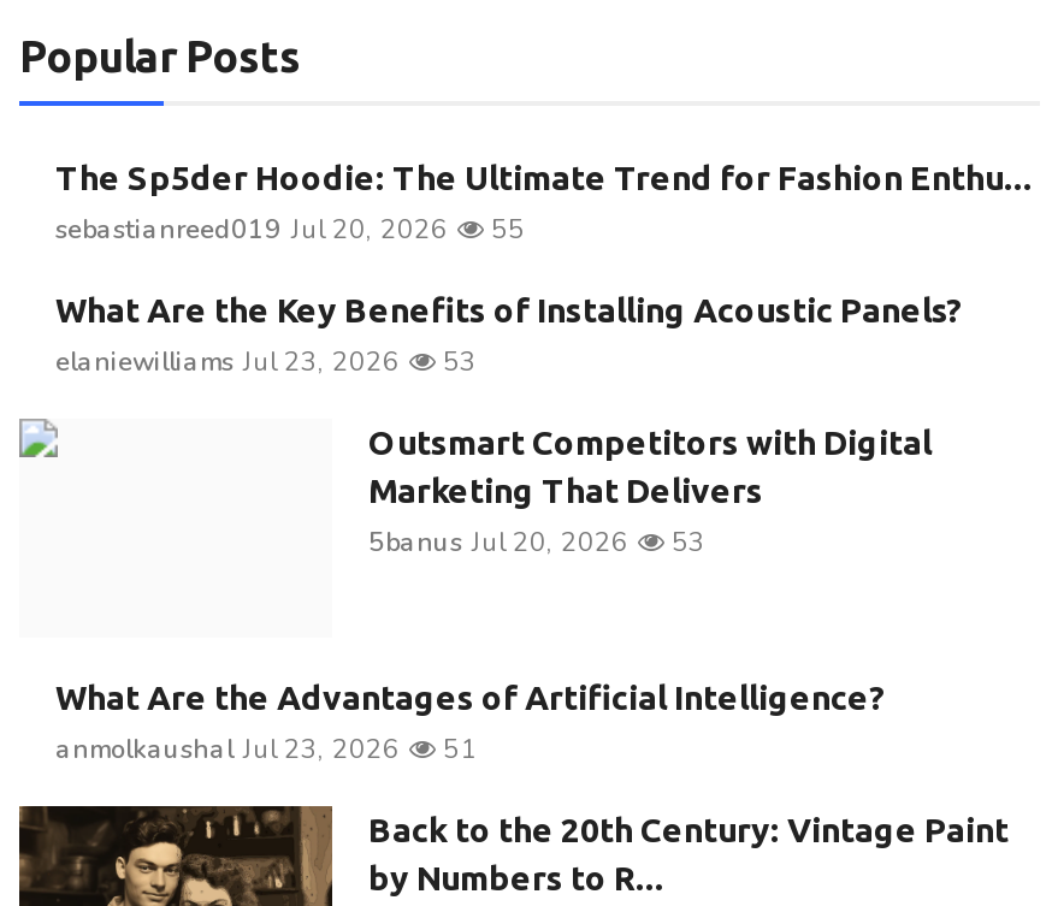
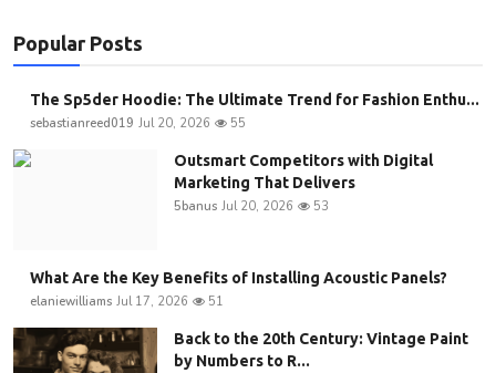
moved [55,291,963,330] -> [30,268,447,286]: What Are the Key Benefits of Installing Acoustic Panels?
[55,344,477,380] elaniewilliams Jul 23, 2026 | 53 -> none
[55,679,886,768] What Are the Advantages of Artificial Intelligence? | anmolkaushal Jul 23, 2026 -> [30,293,188,309] elaniewilliams Jul 17, 2026

